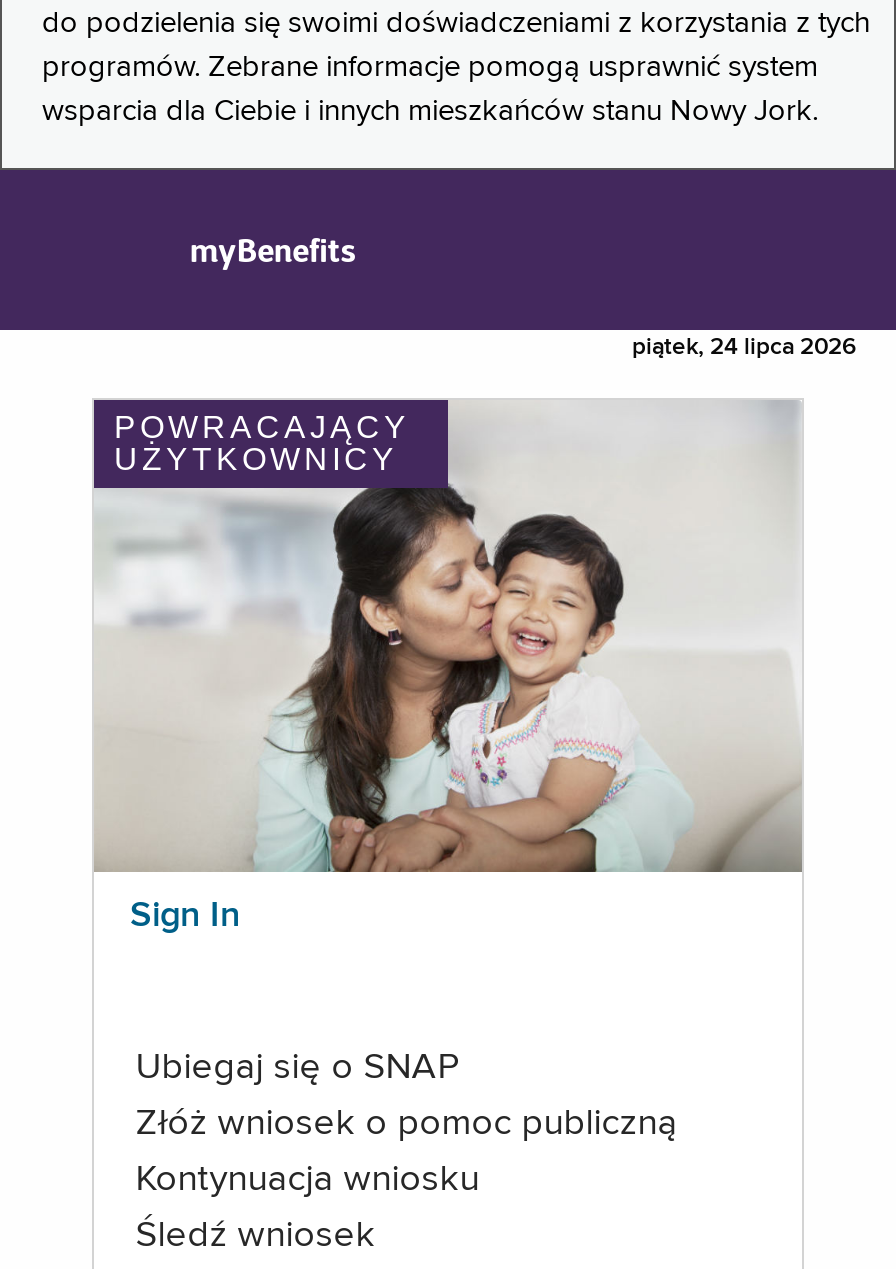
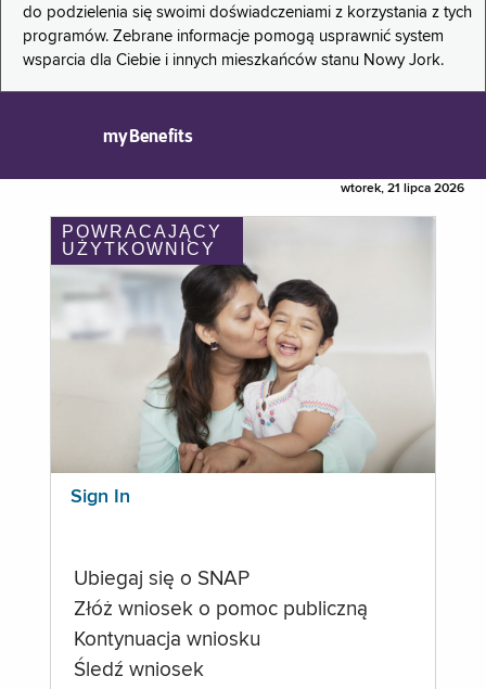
[632,336,856,360] piątek, 24 lipca 2026 -> [341,182,464,195] wtorek, 21 lipca 2026

